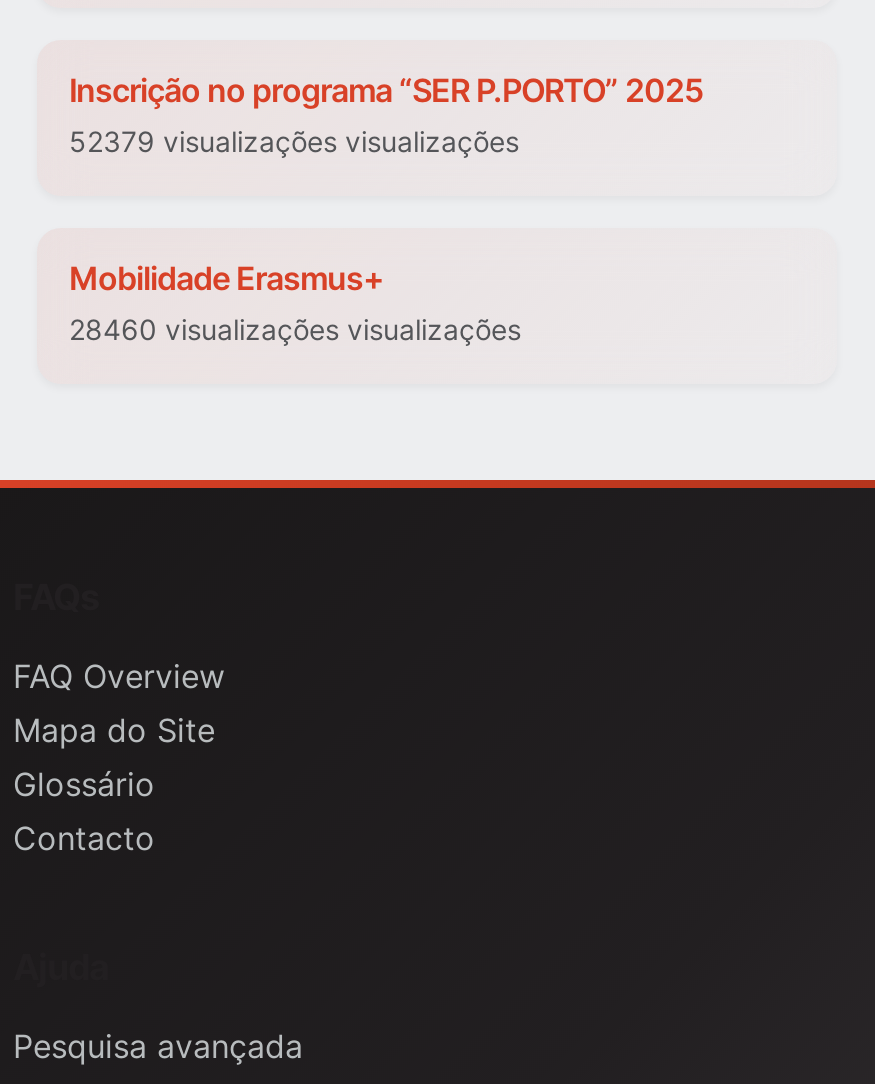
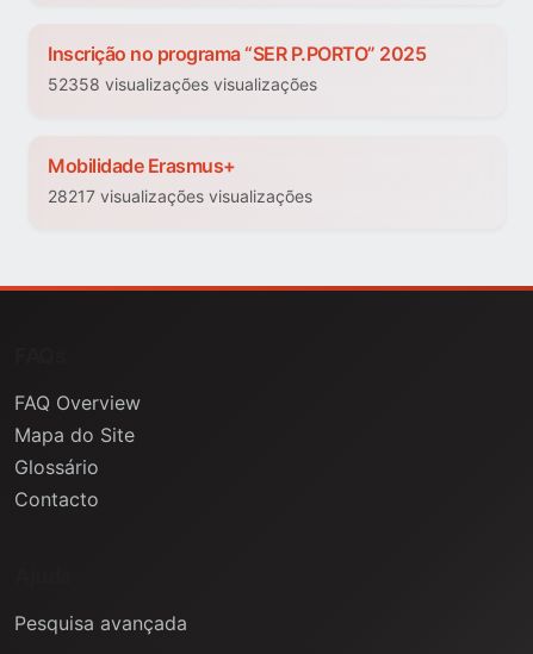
[69,125,519,159] 52379 visualizações visualizações -> [48,74,317,95] 52358 visualizações visualizações
[69,313,521,347] 28460 visualizações visualizações -> [48,186,312,207] 28217 visualizações visualizações

